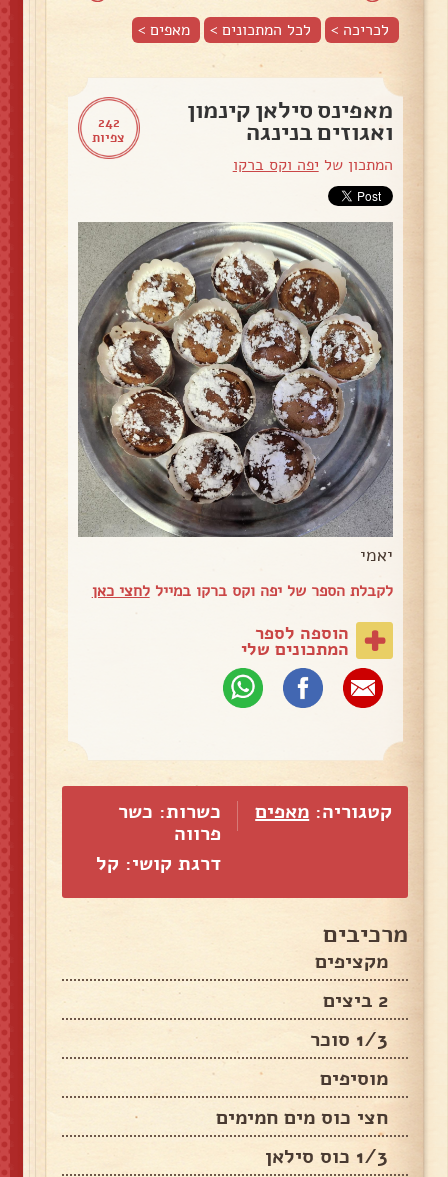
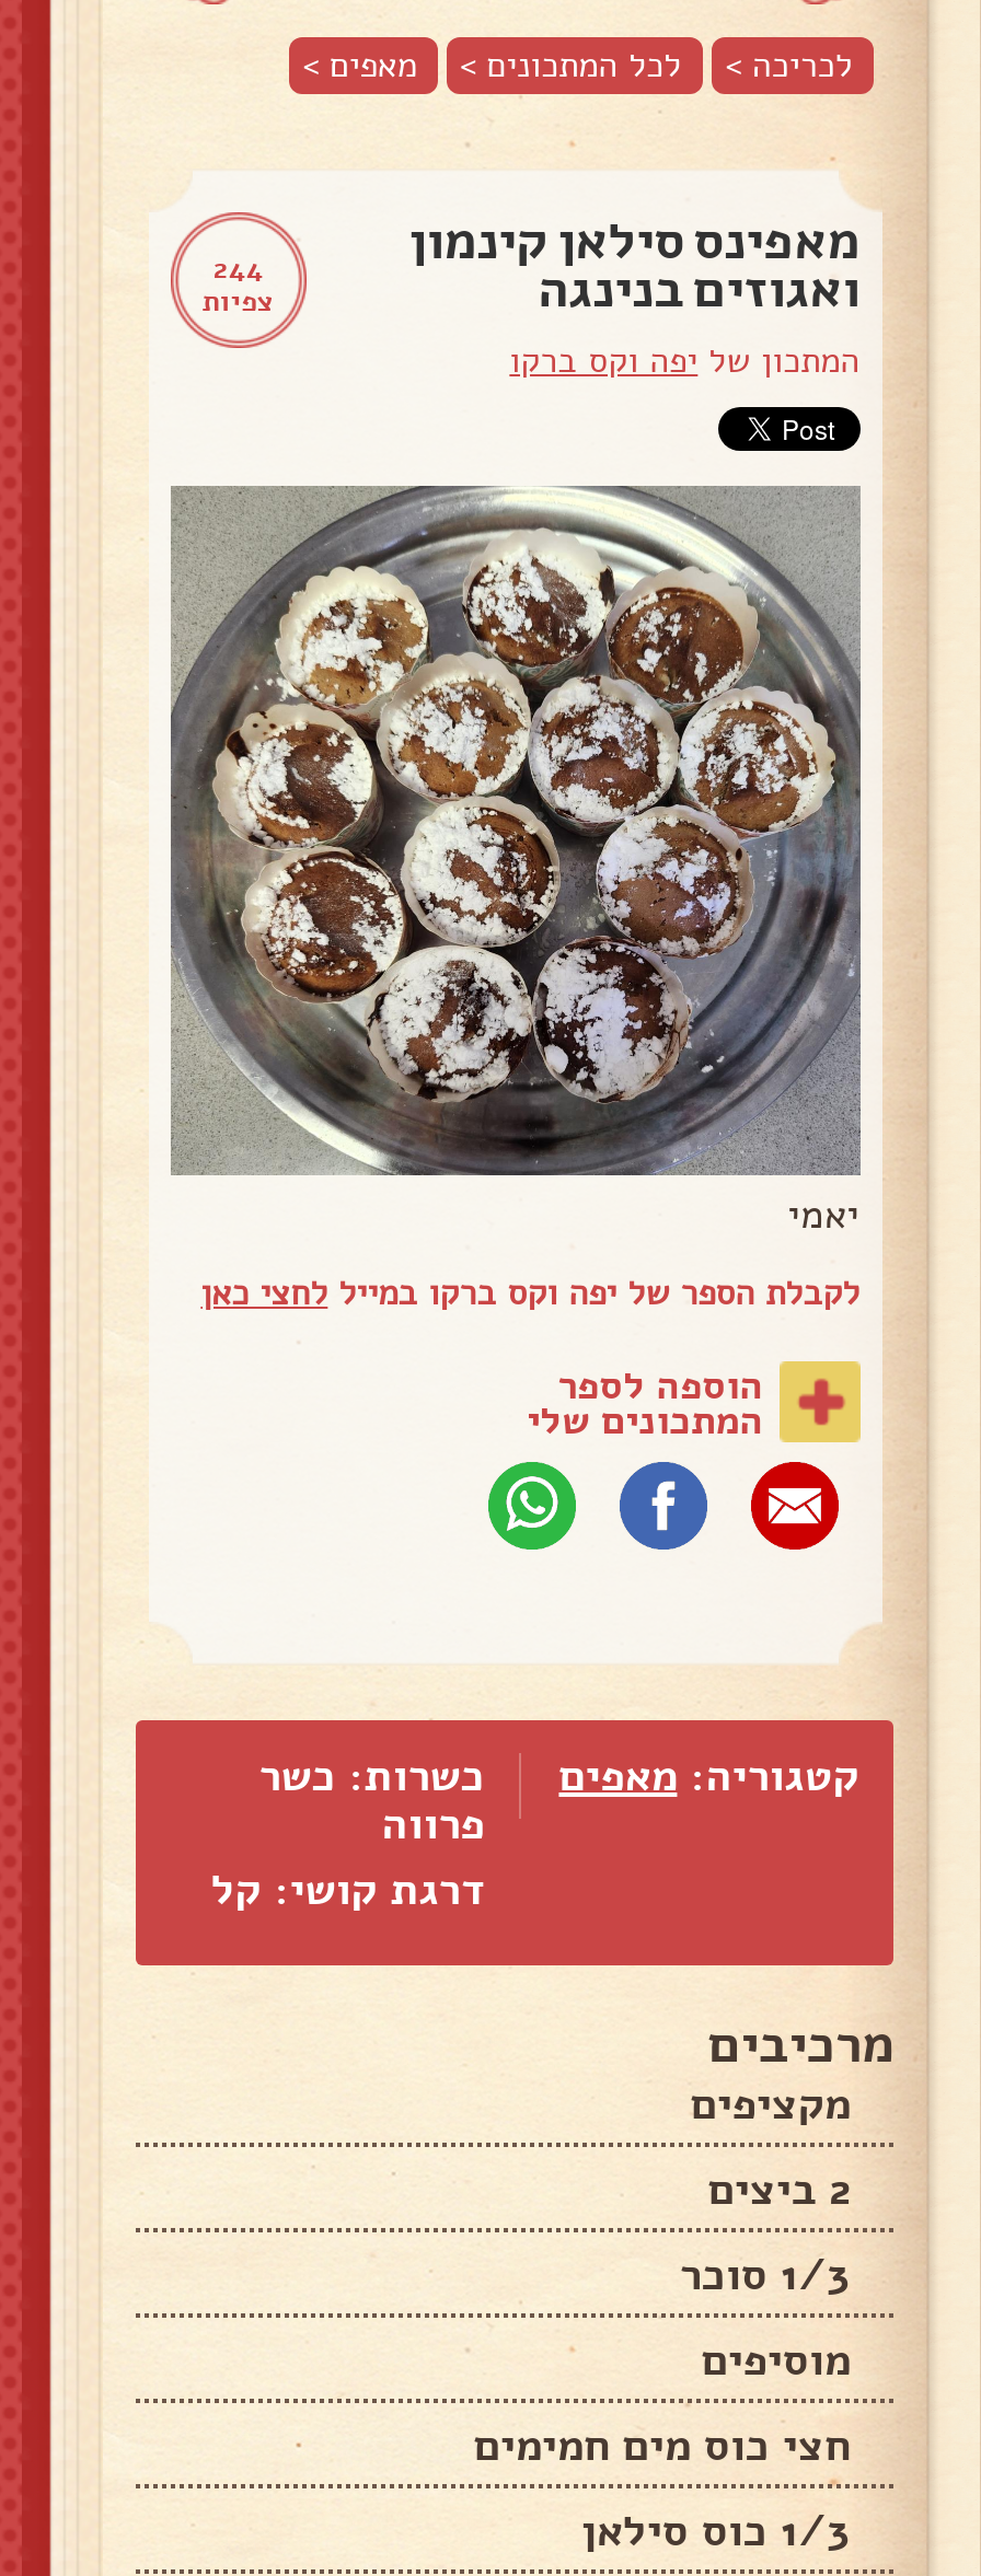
[98,114,120,132] 242 -> [213,250,263,289] 244

